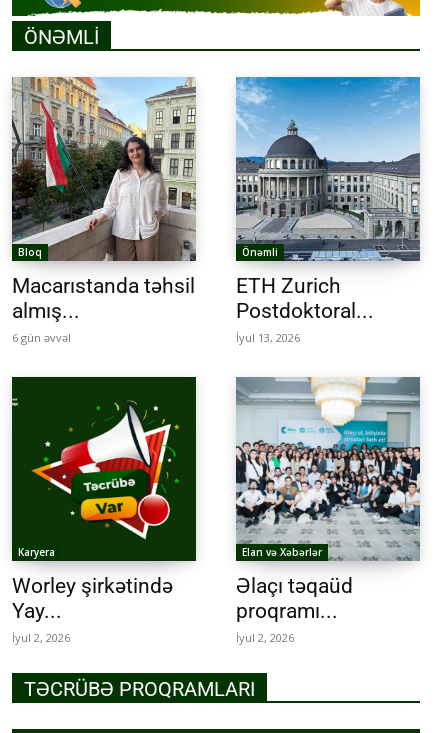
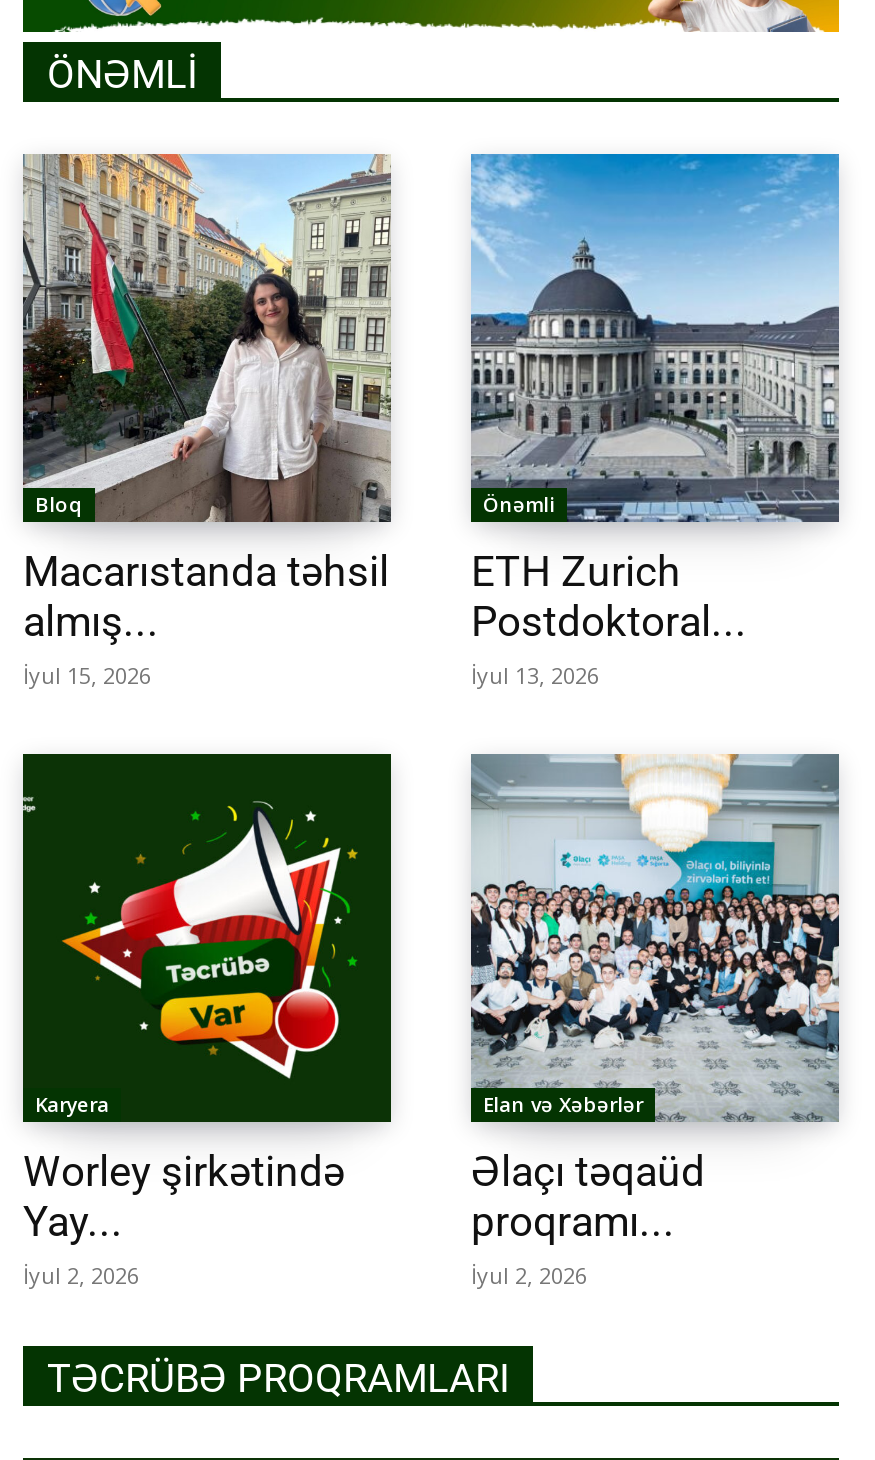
[12,330,71,345] 6 gün əvvəl -> [23,661,151,691] İyul 15, 2026

